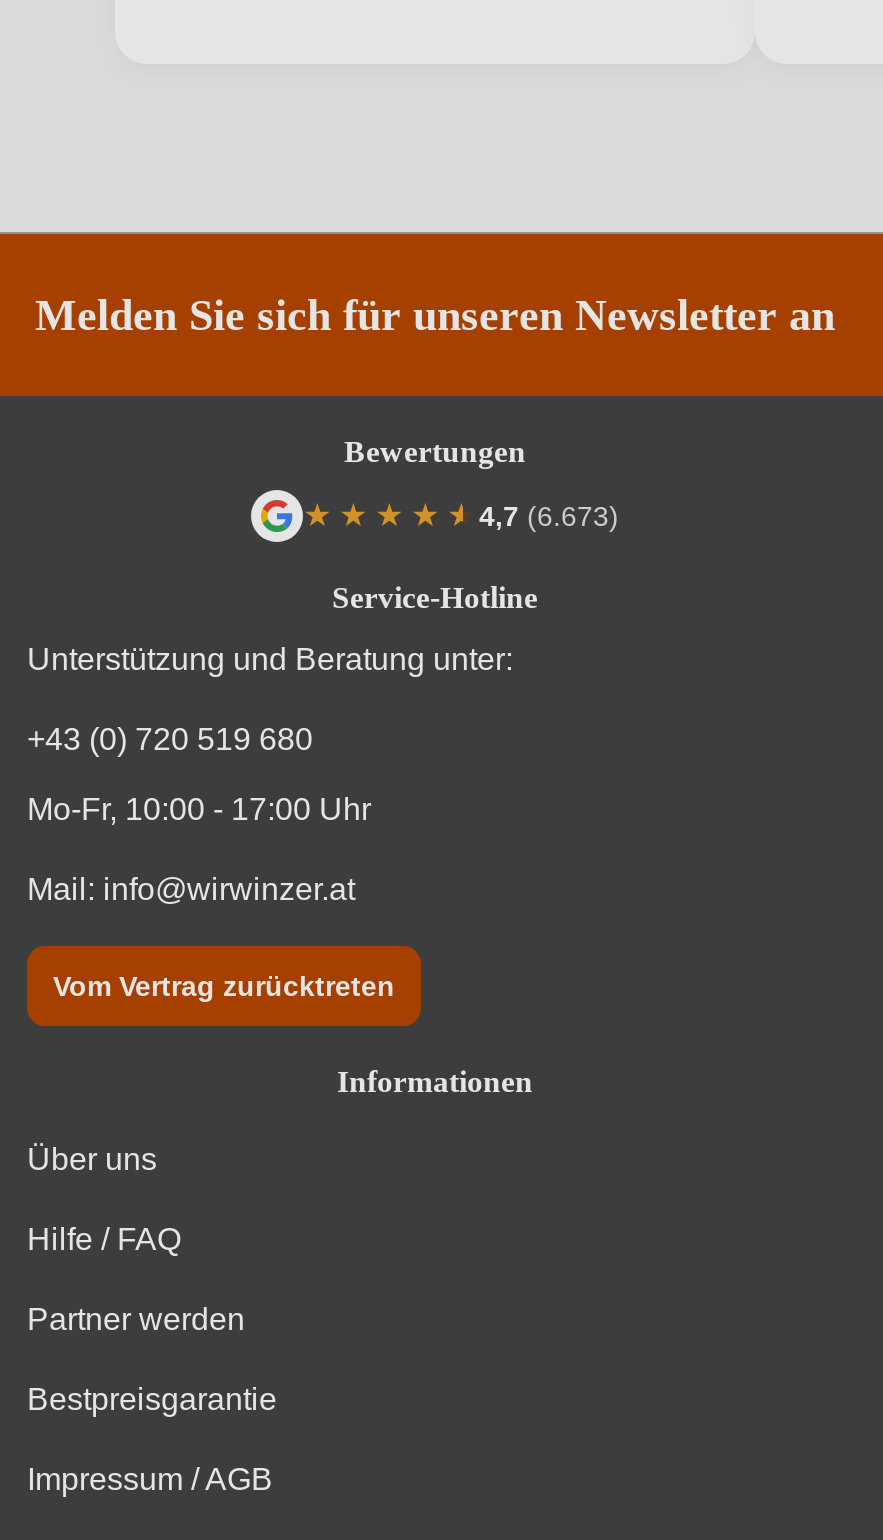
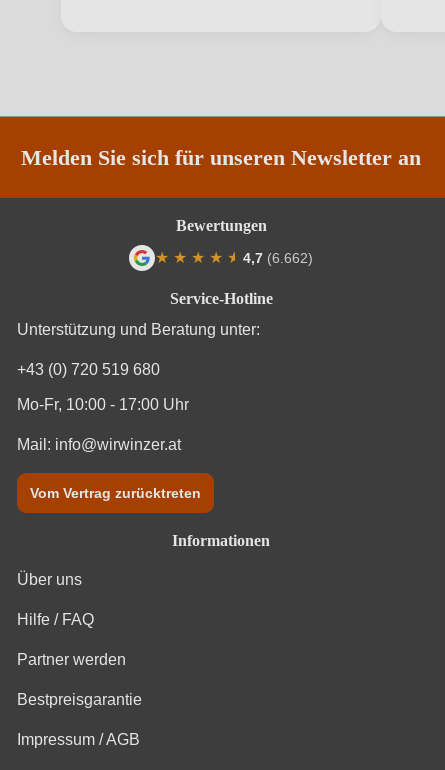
[479,499,619,531] 4,7 (6.673) -> [243,249,313,265] 4,7 (6.662)

